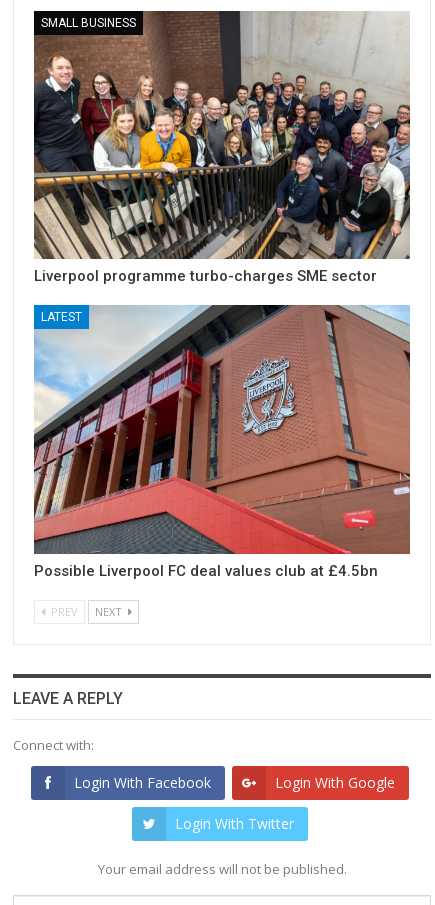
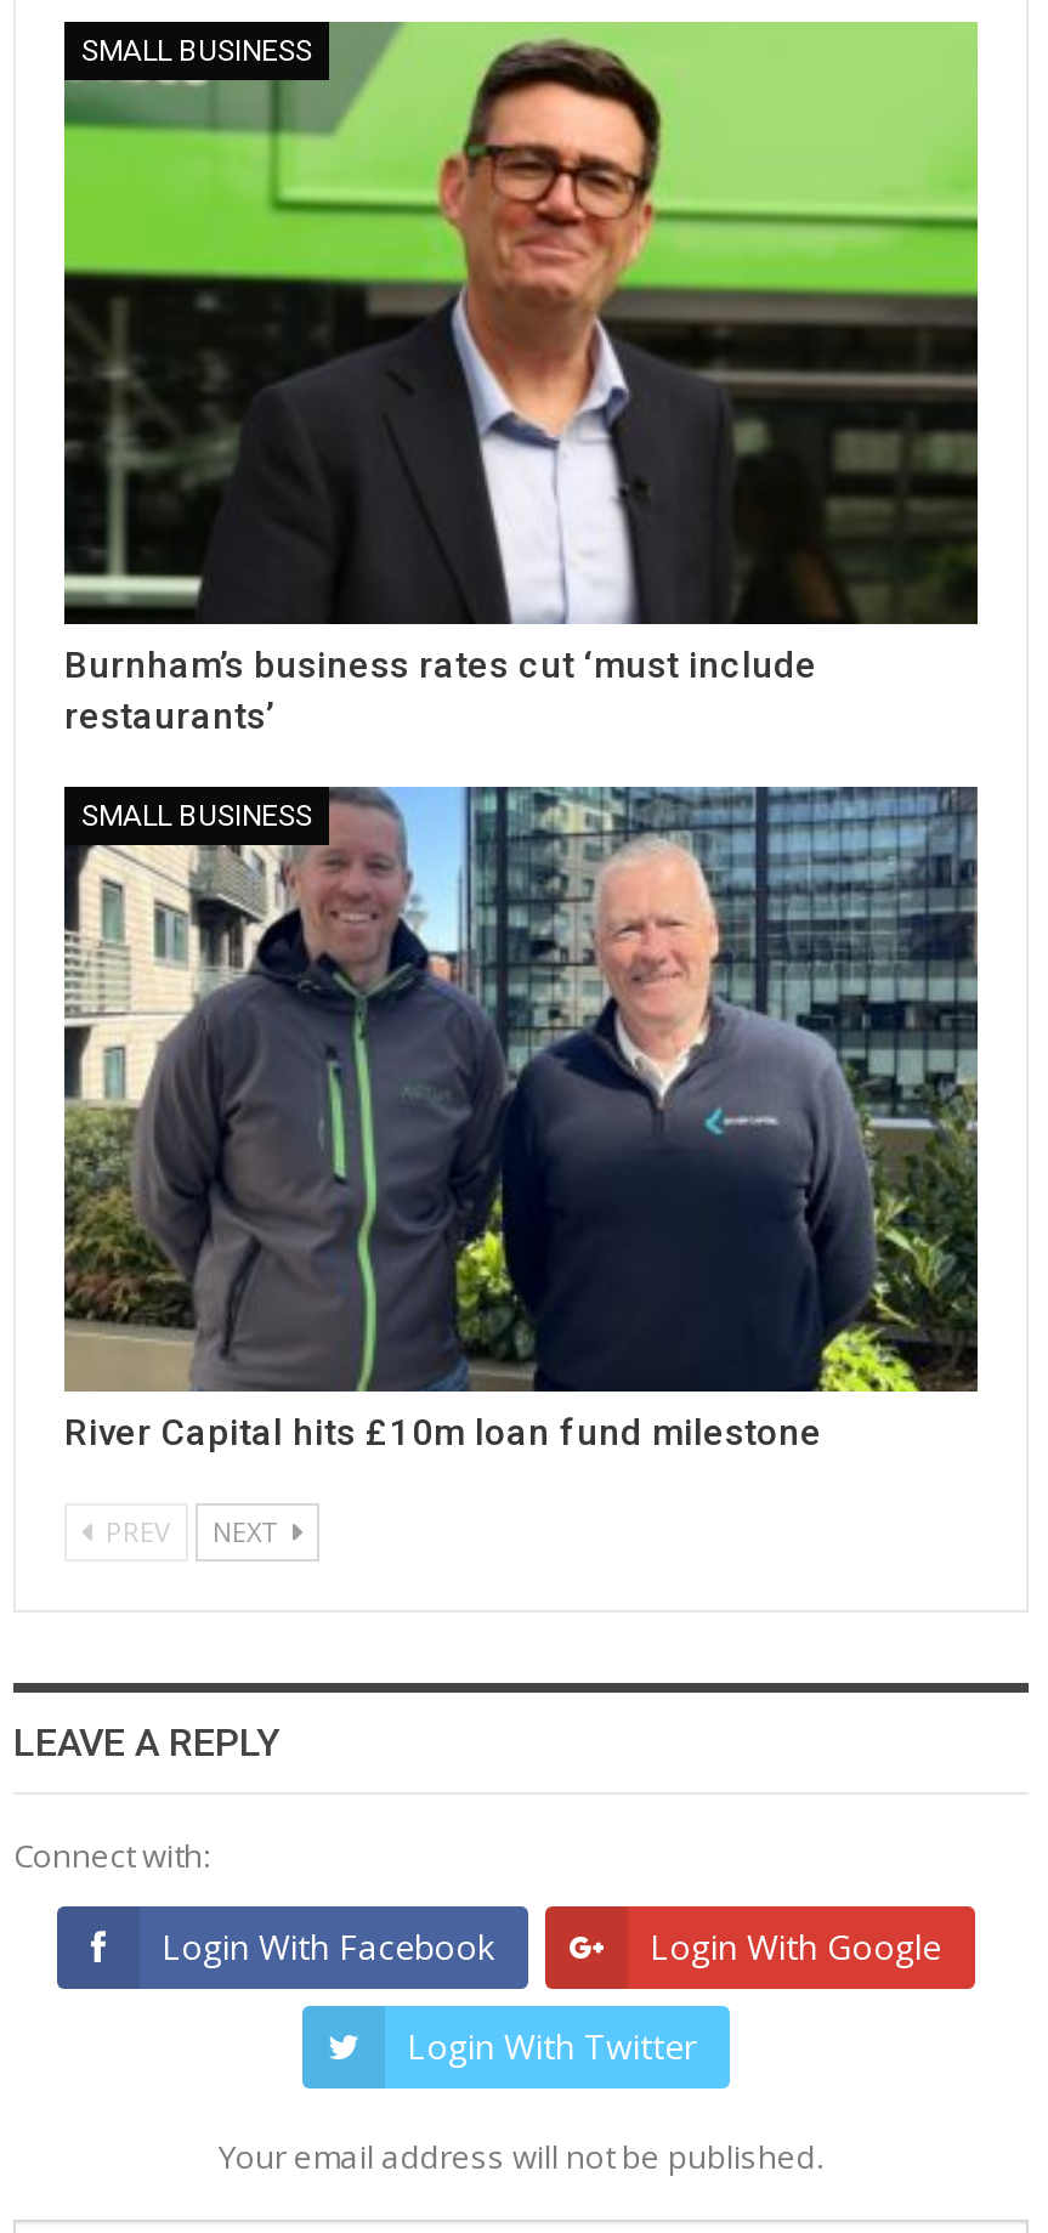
[33,10,411,285] [image] | Liverpool programme turbo-charges SME sector -> [62,19,980,739] [image] | Burnham’s business rates cut ‘must include | restaurants’
[34,304,411,554] [image] | LATEST -> [62,784,980,1392] [image] | SMALL BUSINESS
[34,562,378,580] Possible Liverpool FC deal values club at £4.5bn -> [64,1410,822,1454] River Capital hits £10m loan fund milestone

